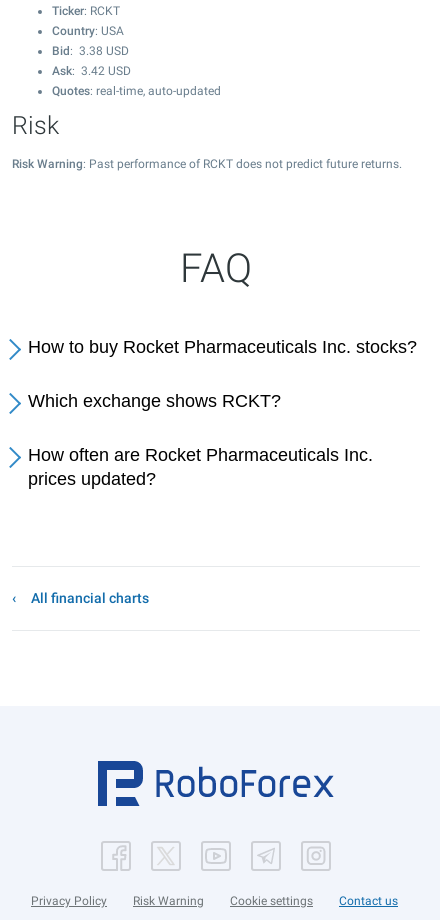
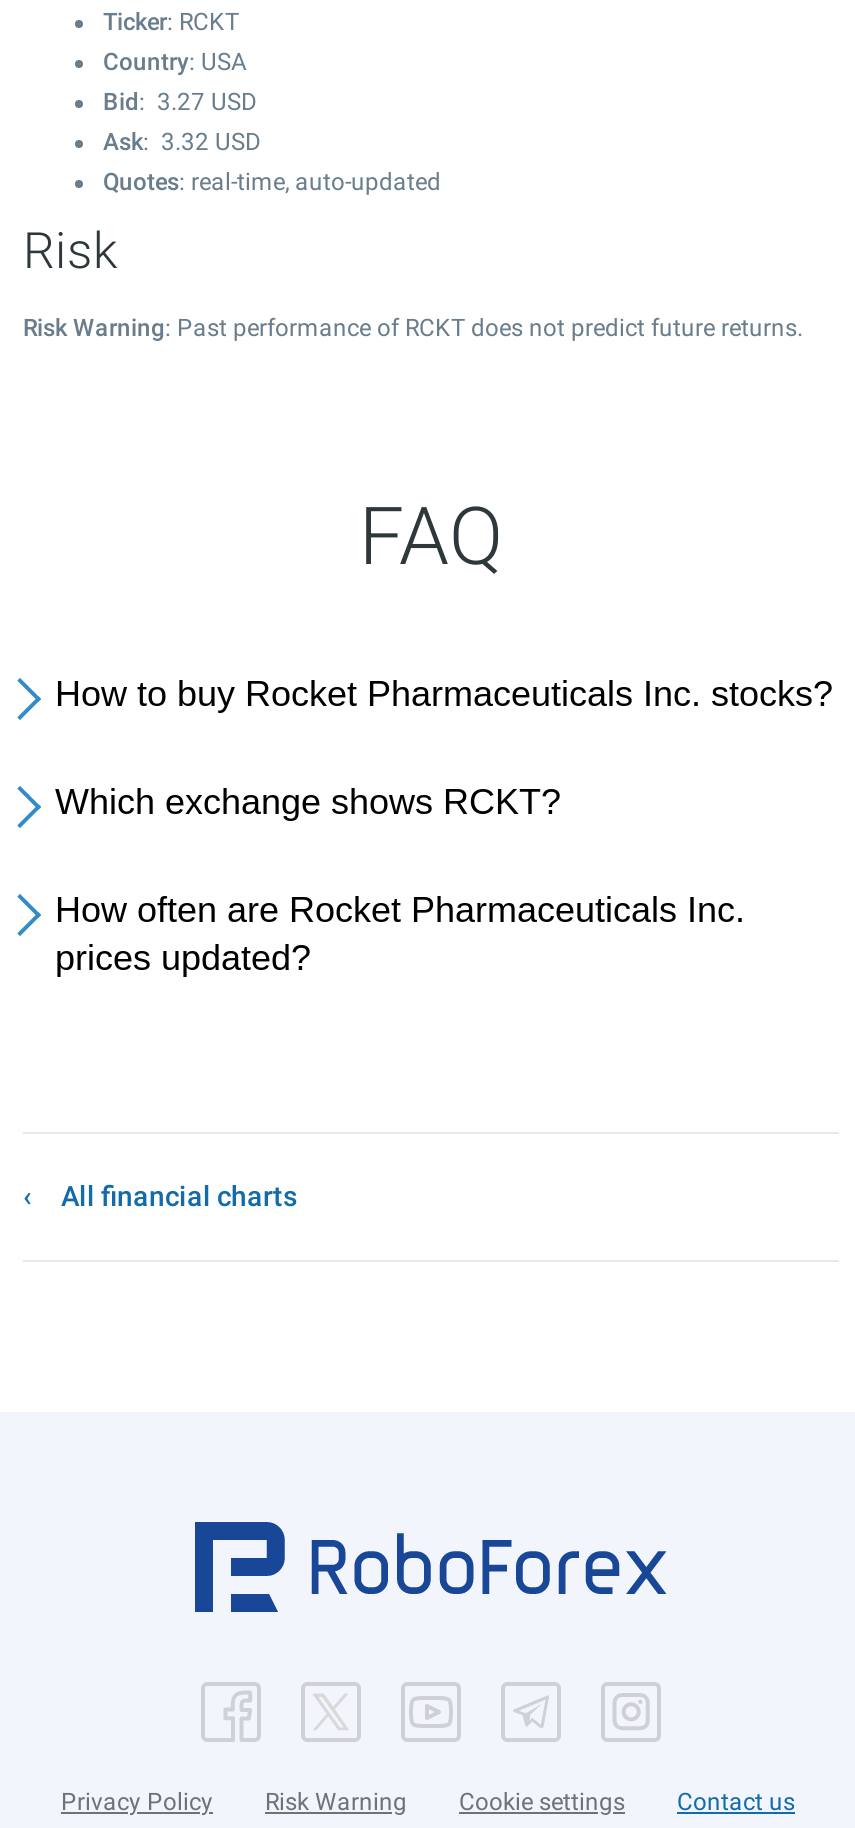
[52,44,129,58] Bid: 3.38 USD -> [103,88,257,116] Bid: 3.27 USD
[52,64,131,78] Ask: 3.42 USD -> [103,128,261,156] Ask: 3.32 USD

